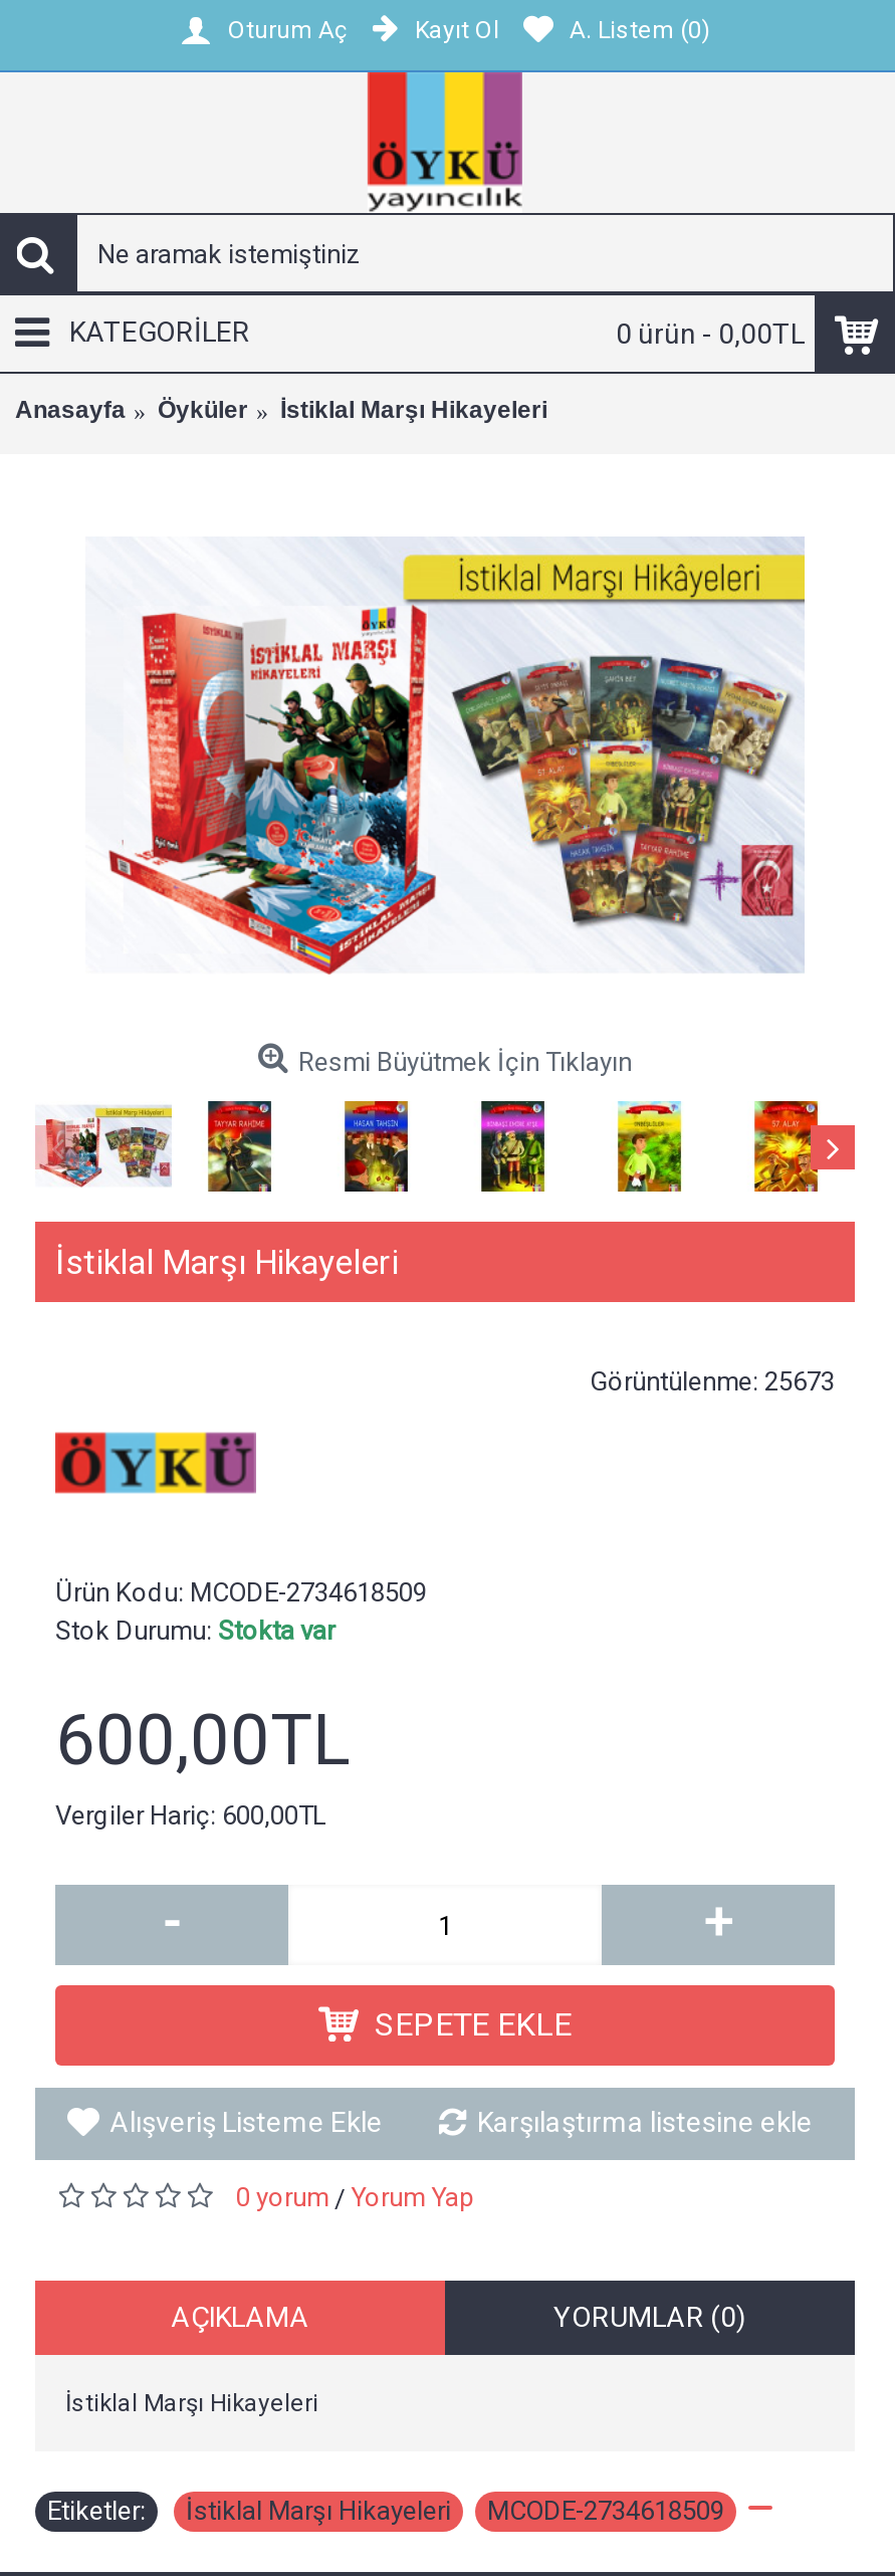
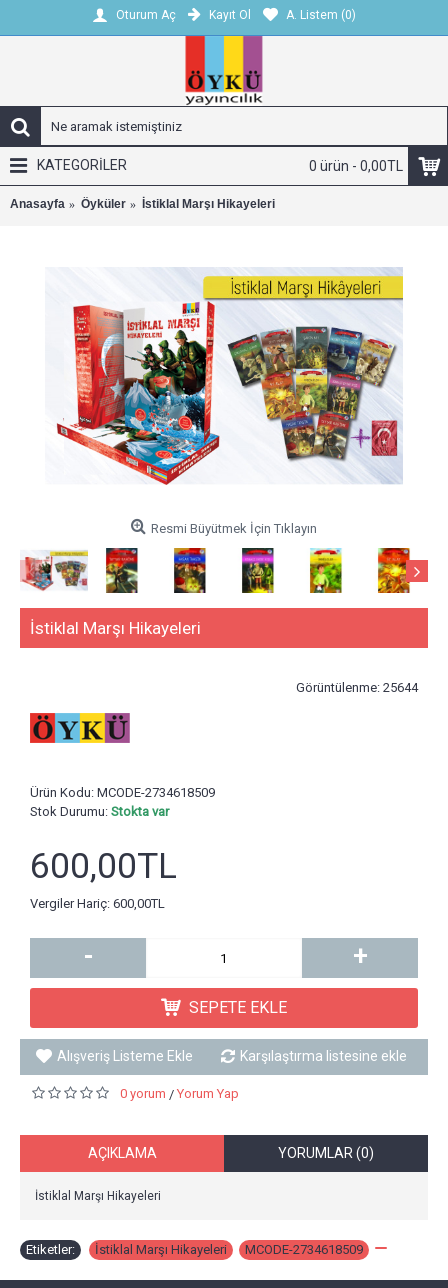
[590,1367,835,1397] Görüntülenme: 25673 -> [296,680,418,695] Görüntülenme: 25644

